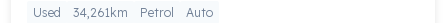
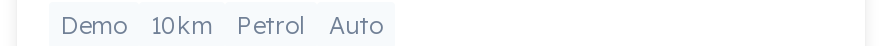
[33,5,128,20] Used | 34,261km -> [61,10,213,40] Demo | 10km

